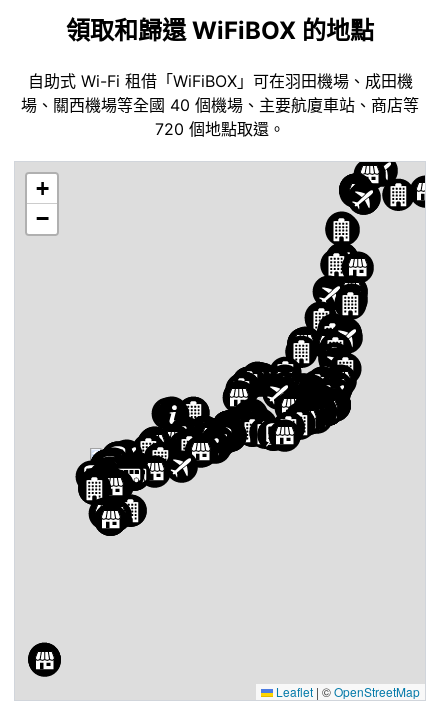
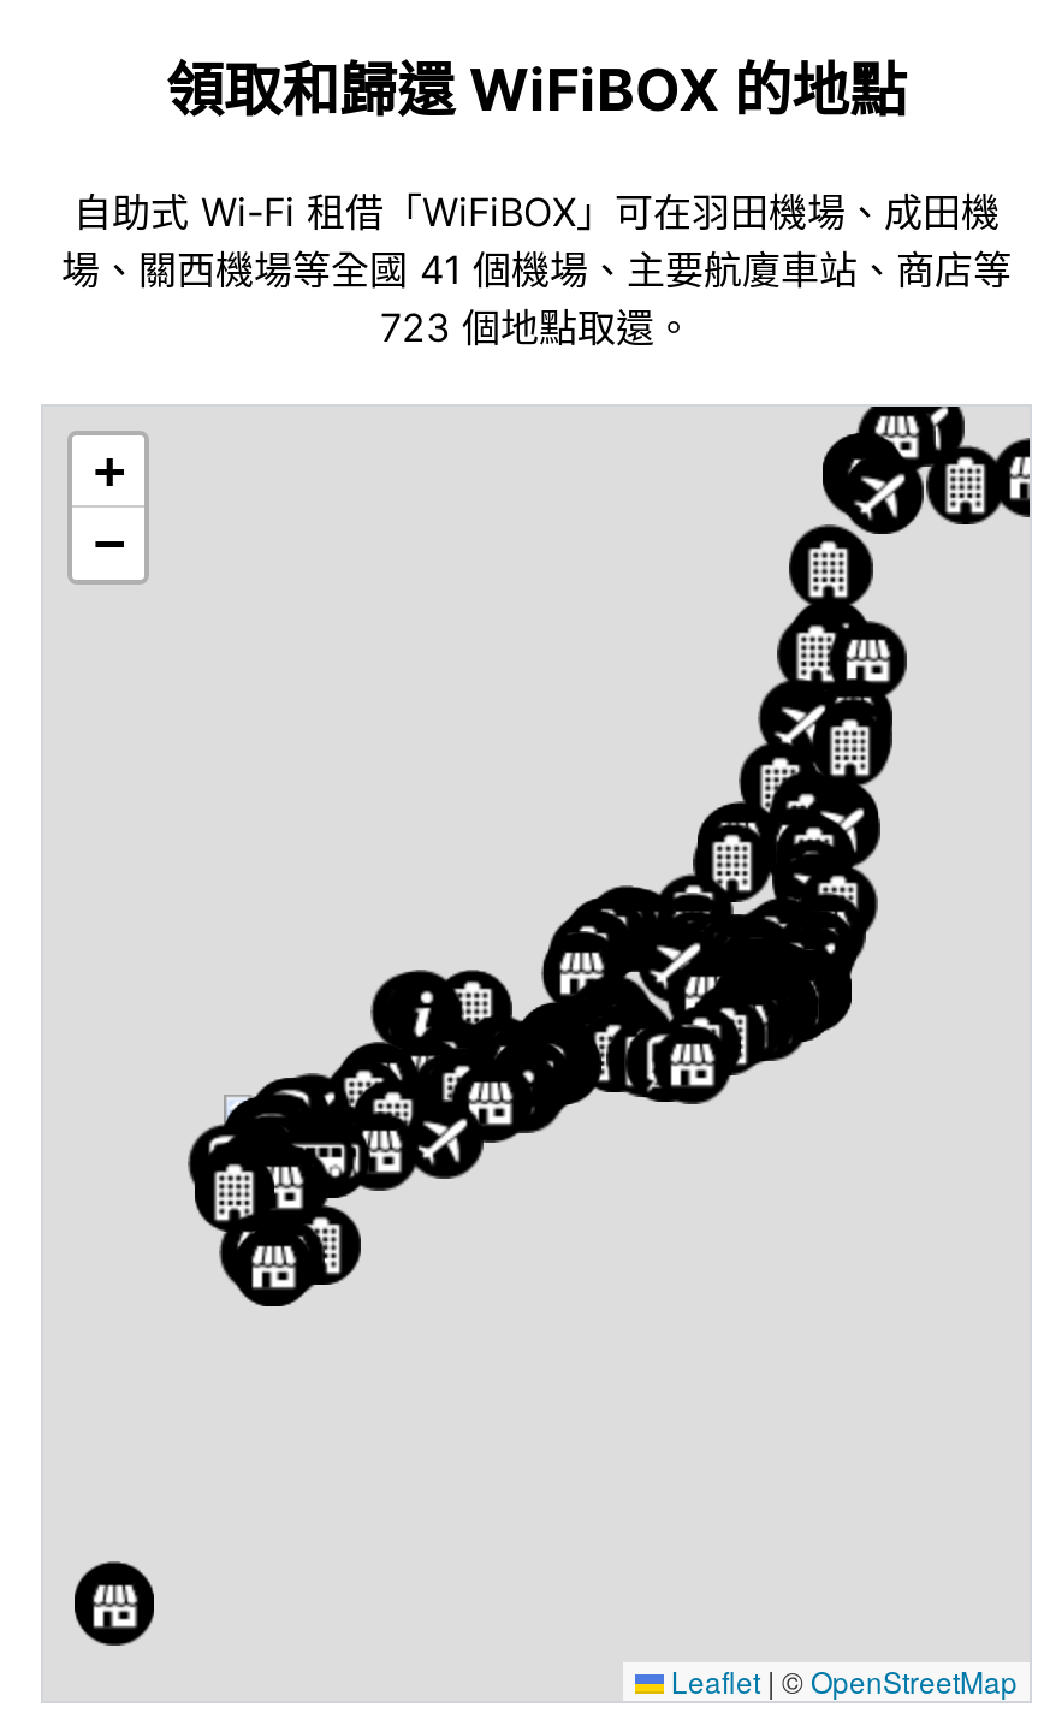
[21,95,419,115] 場、關西機場等全國 40 個機場、主要航廈車站、商店等 -> [61,246,1012,294] 場、關西機場等全國 41 個機場、主要航廈車站、商店等
[155,119,285,139] 720 個地點取還。 -> [380,304,693,352] 723 個地點取還。

